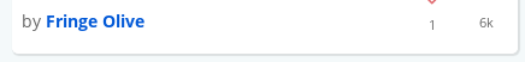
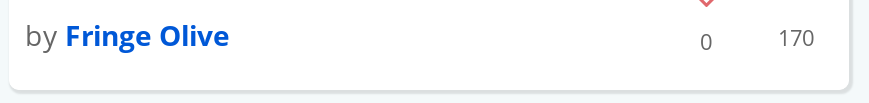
[428,13,493,33] 1 | 6k -> [700,22,814,56] 0 | 170

